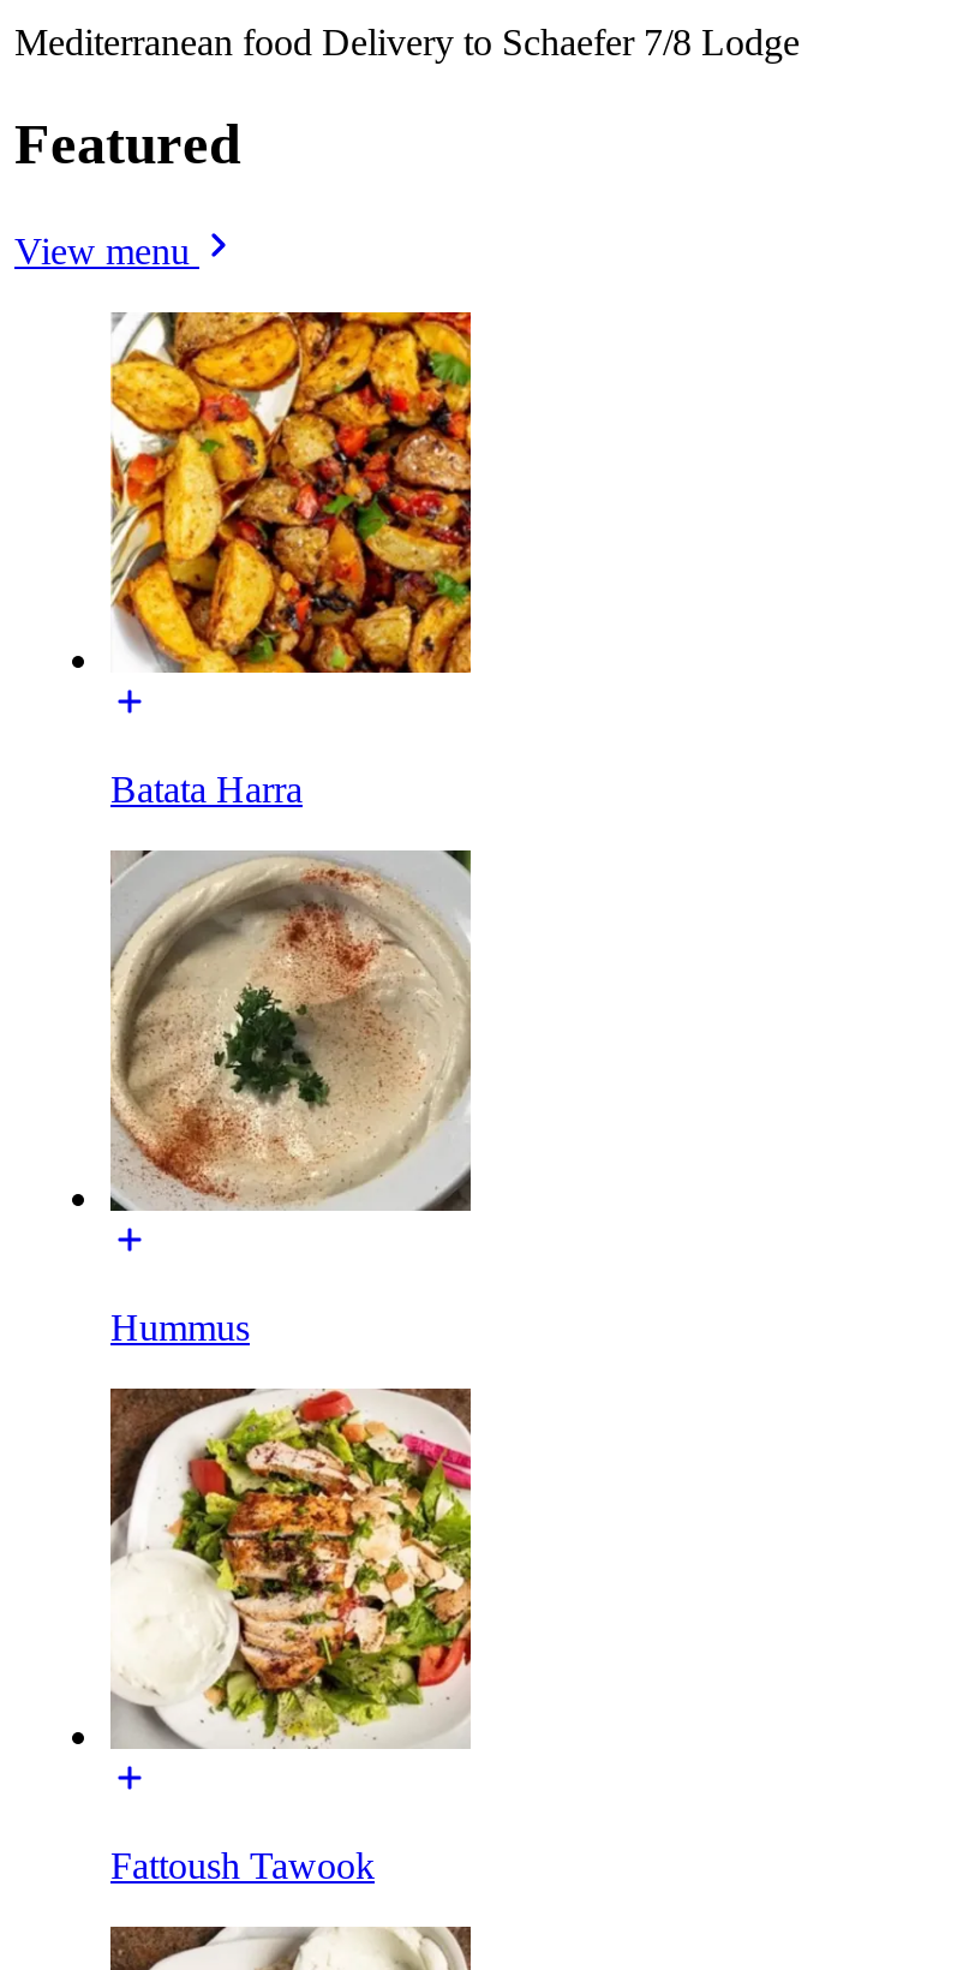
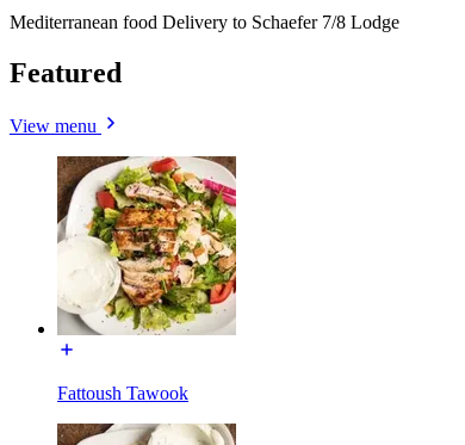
[108,310,473,809] [image] | Batata Harra -> none
[110,850,471,1347] [image] | Hummus -> none

